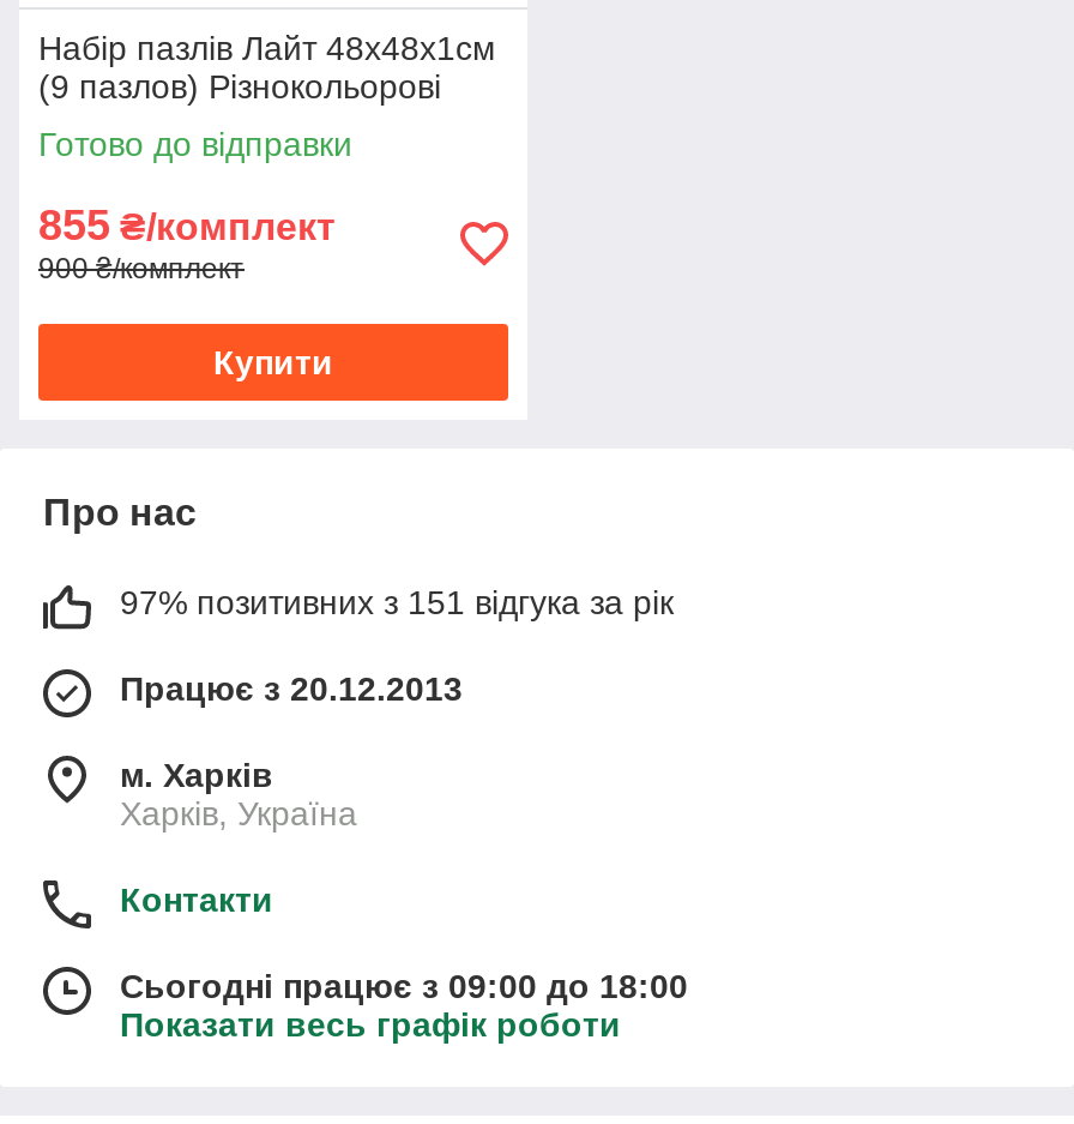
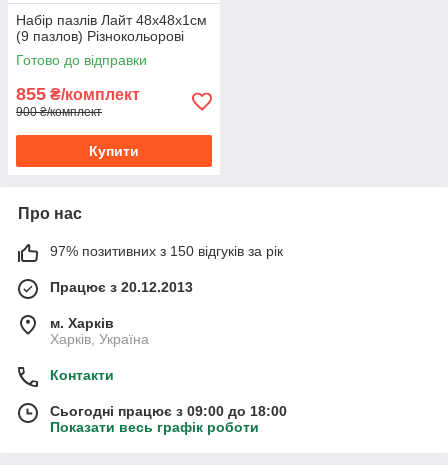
[120,583,674,622] 97% позитивних з 151 відгука за рік -> [50,243,283,259] 97% позитивних з 150 відгуків за рік

